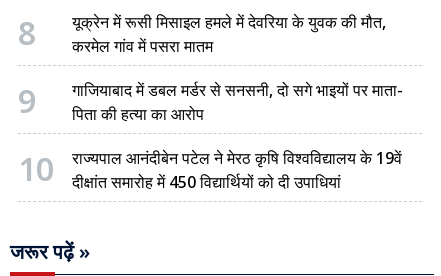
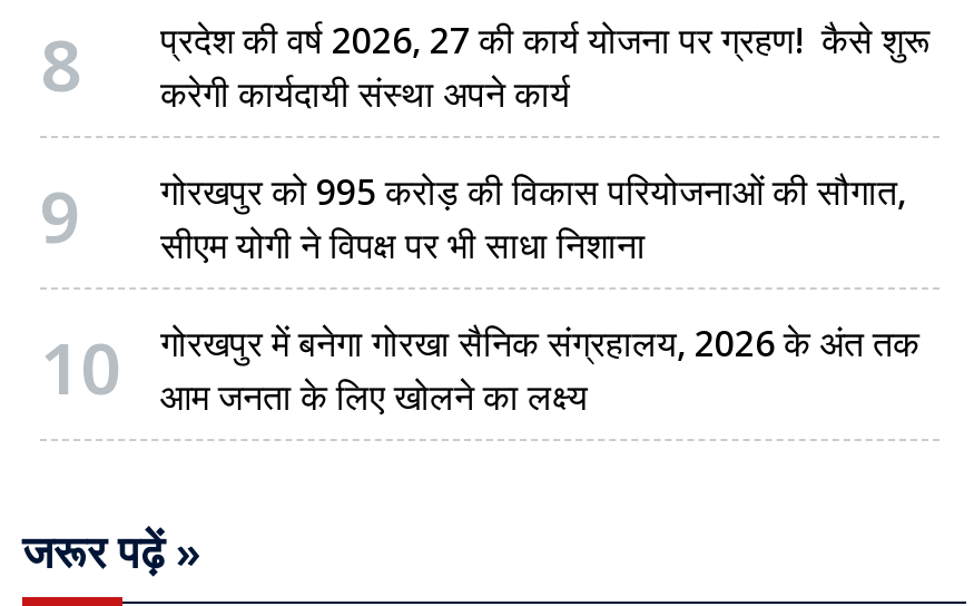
[72,10,386,58] यूक्रेन में रूसी मिसाइल हमले में देवरिया के युवक की मौत, | करमेल गांव में पसरा मातम -> [160,13,931,120] प्रदेश की वर्ष 2026, 27 की कार्य योजना पर ग्रहण! कैसे शुरू | करेगी कार्यदायी संस्था अपने कार्य
[72,78,403,126] गाजियाबाद में डबल मर्डर से सनसनी, दो सगे भाइयों पर माता- | पिता की हत्या का आरोप -> [160,164,906,271] गोरखपुर को 995 करोड़ की विकास परियोजनाओं की सौगात, | सीएम योगी ने विपक्ष पर भी साधा निशाना
[72,146,402,194] राज्यपाल आनंदीबेन पटेल ने मेरठ कृषि विश्वविद्यालय के 19वें | दीक्षांत समारोह में 450 विद्यार्थियों को दी उपाधियां -> [160,316,919,423] गोरखपुर में बनेगा गोरखा सैनिक संग्रहालय, 2026 के अंत तक | आम जनता के लिए खोलने का लक्ष्य

